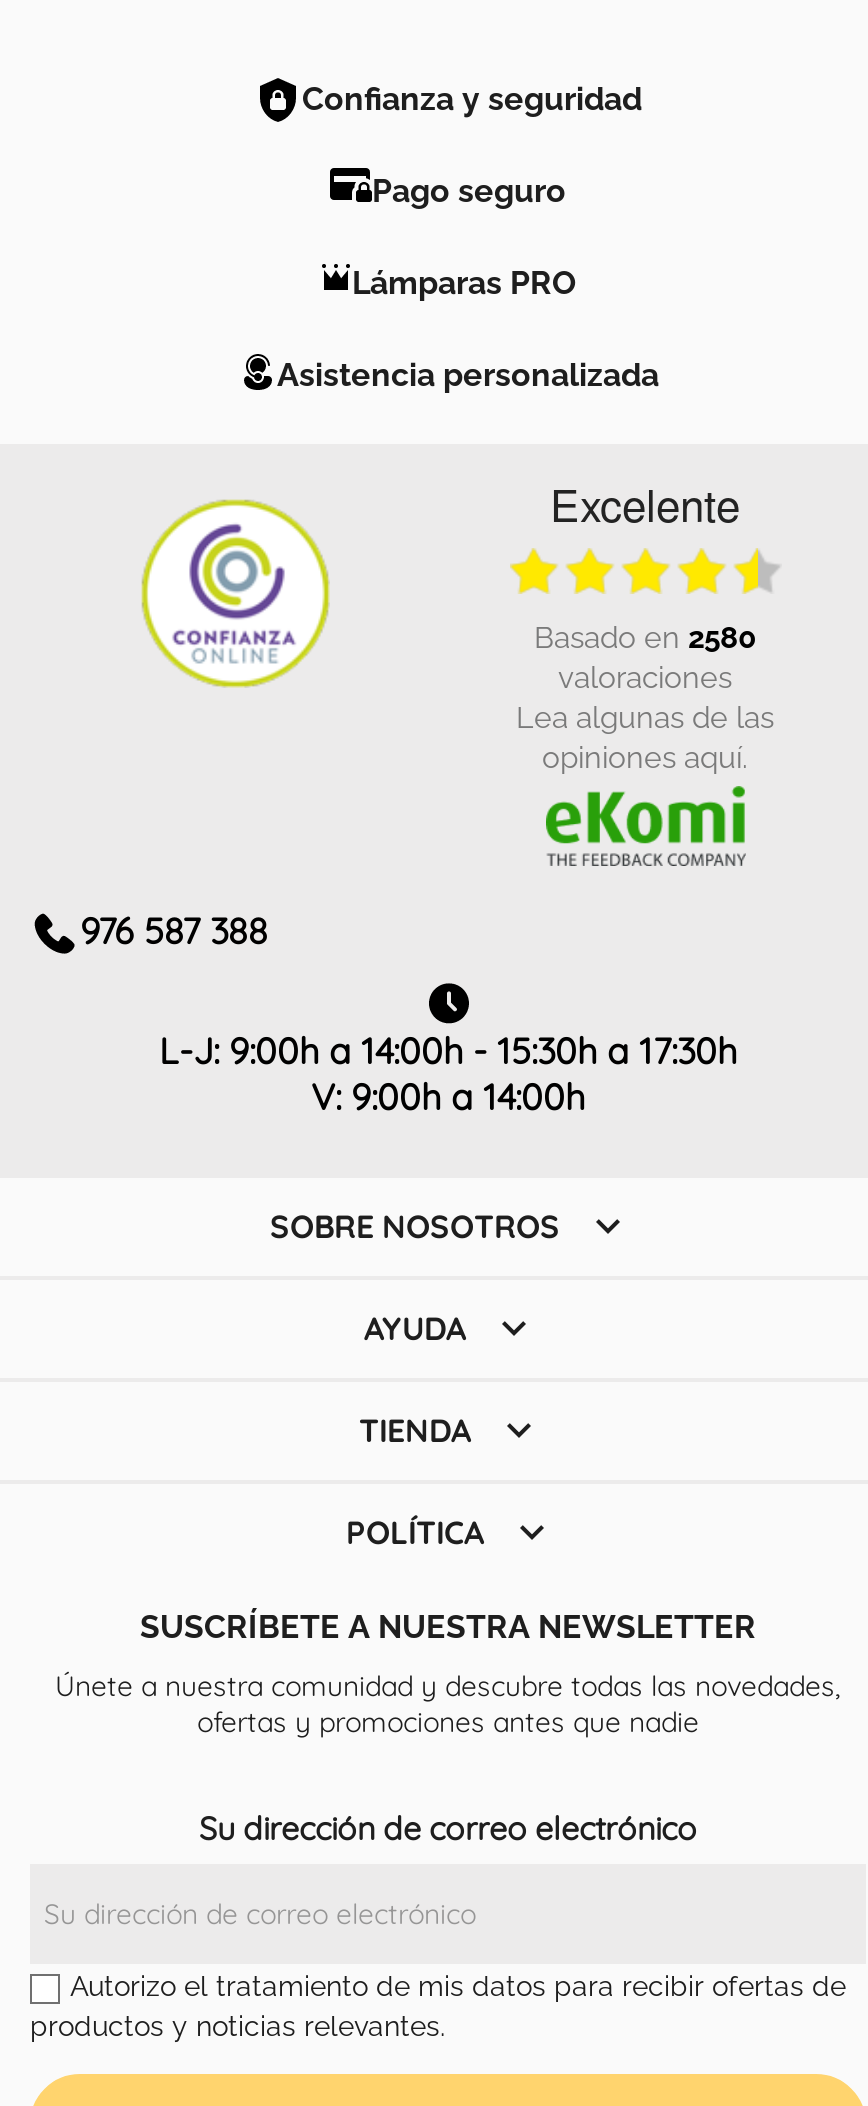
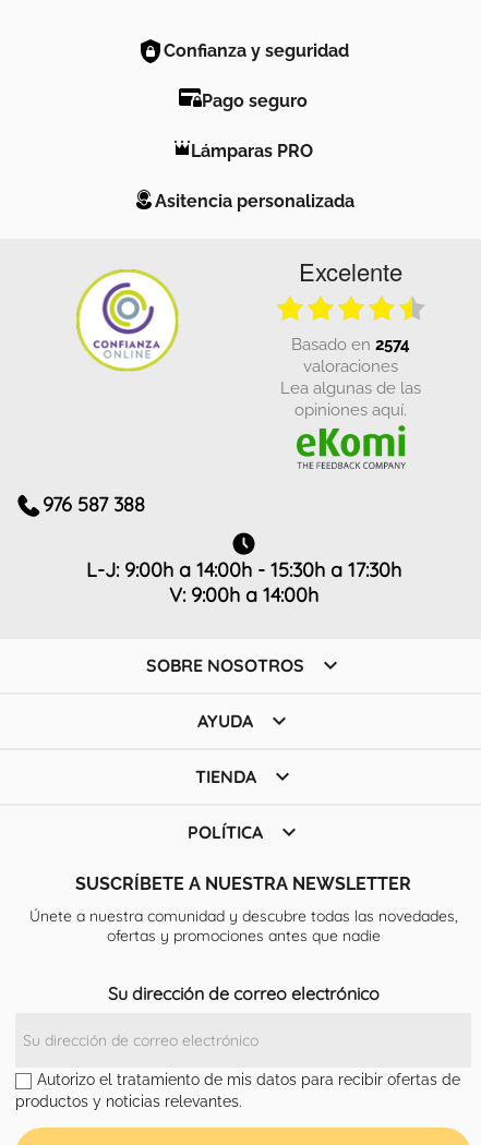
[277,350,659,394] Asistencia personalizada -> [154,187,354,211] Asitencia personalizada
[554,614,756,654] basado en 2580 -> [302,331,410,353] basado en 2574

